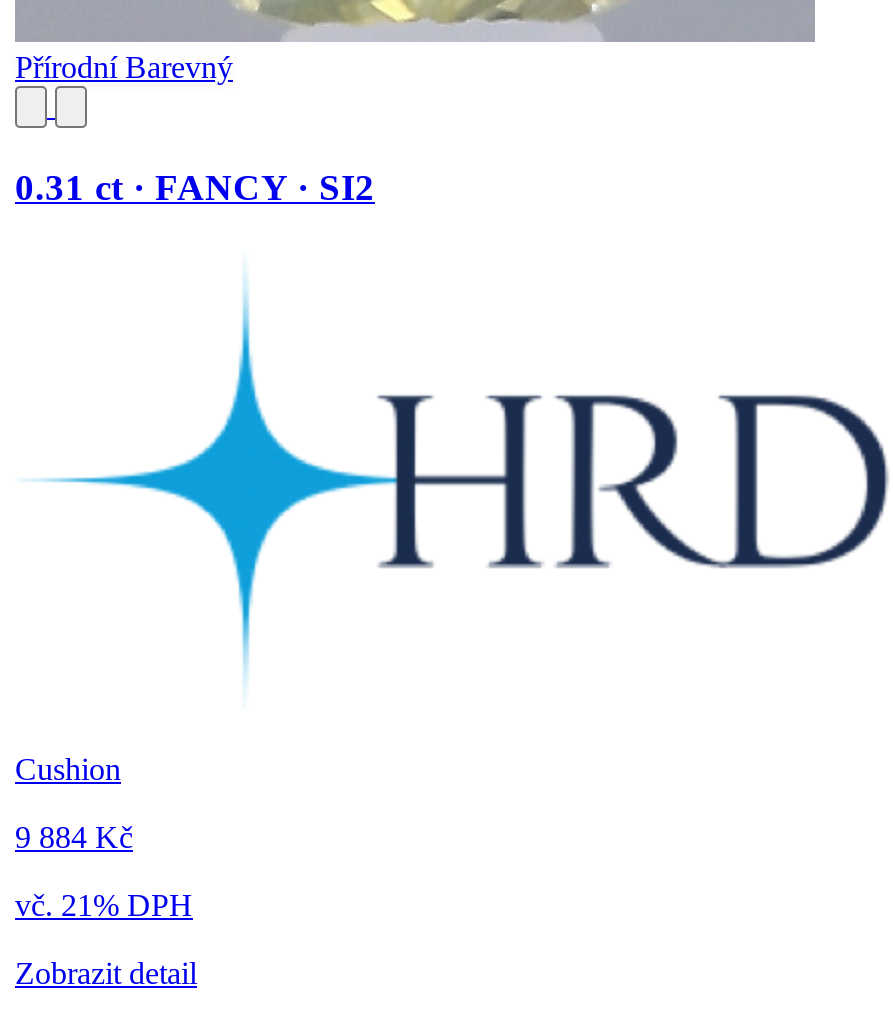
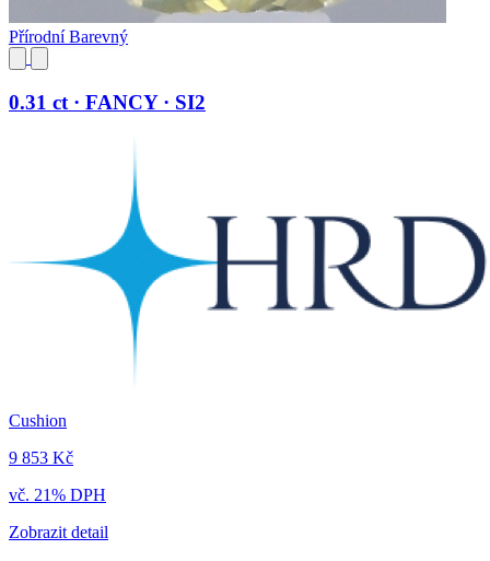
[15,819,133,853] 9 884 Kč -> [9,448,73,466] 9 853 Kč

